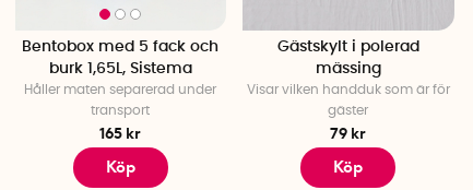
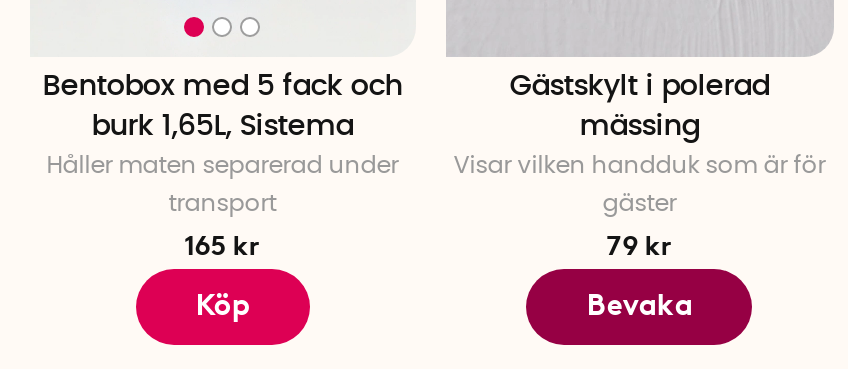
[333,157,363,176] Köp -> [586,287,692,323] Bevaka

